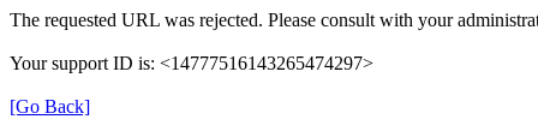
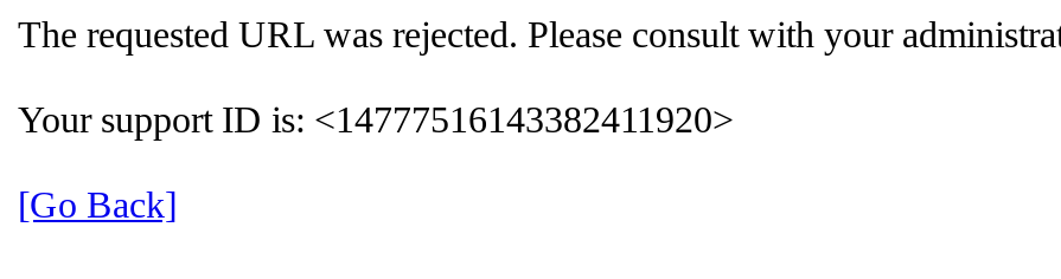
[10,53,373,73] Your support ID is: <14777516143265474297> -> [18,99,734,139] Your support ID is: <14777516143382411920>

